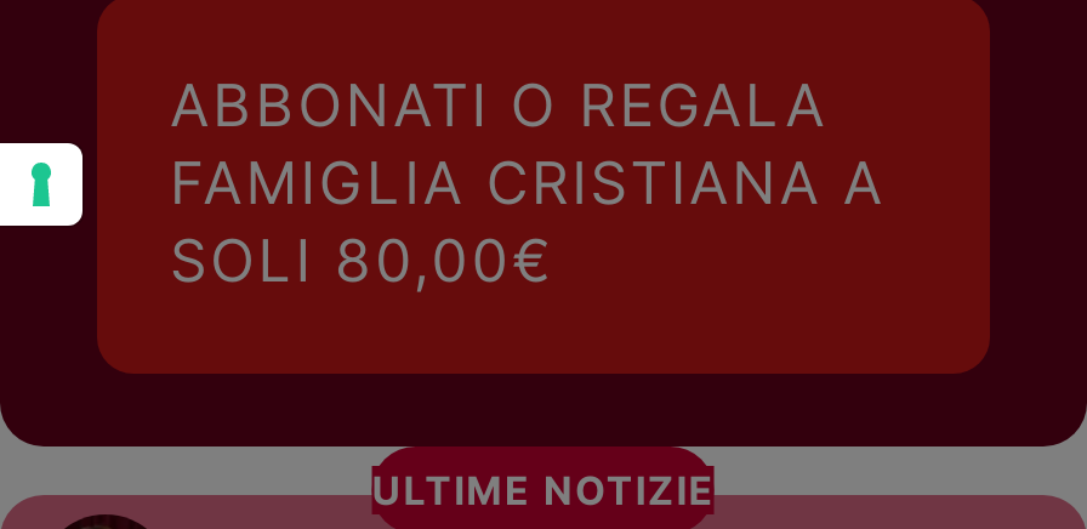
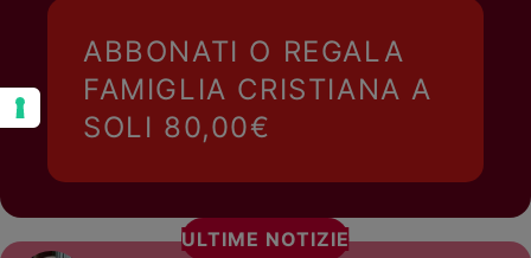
[7,141,85,262] [image] -> [4,70,41,129] [image]

